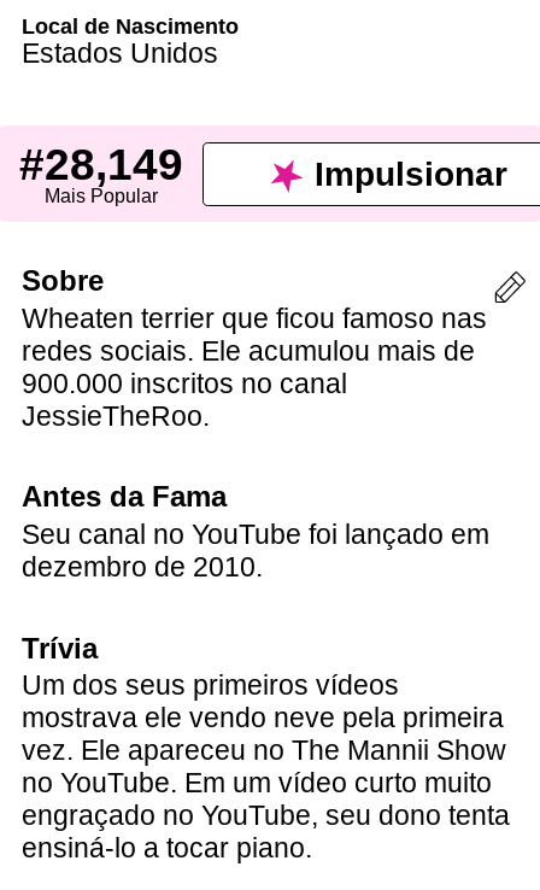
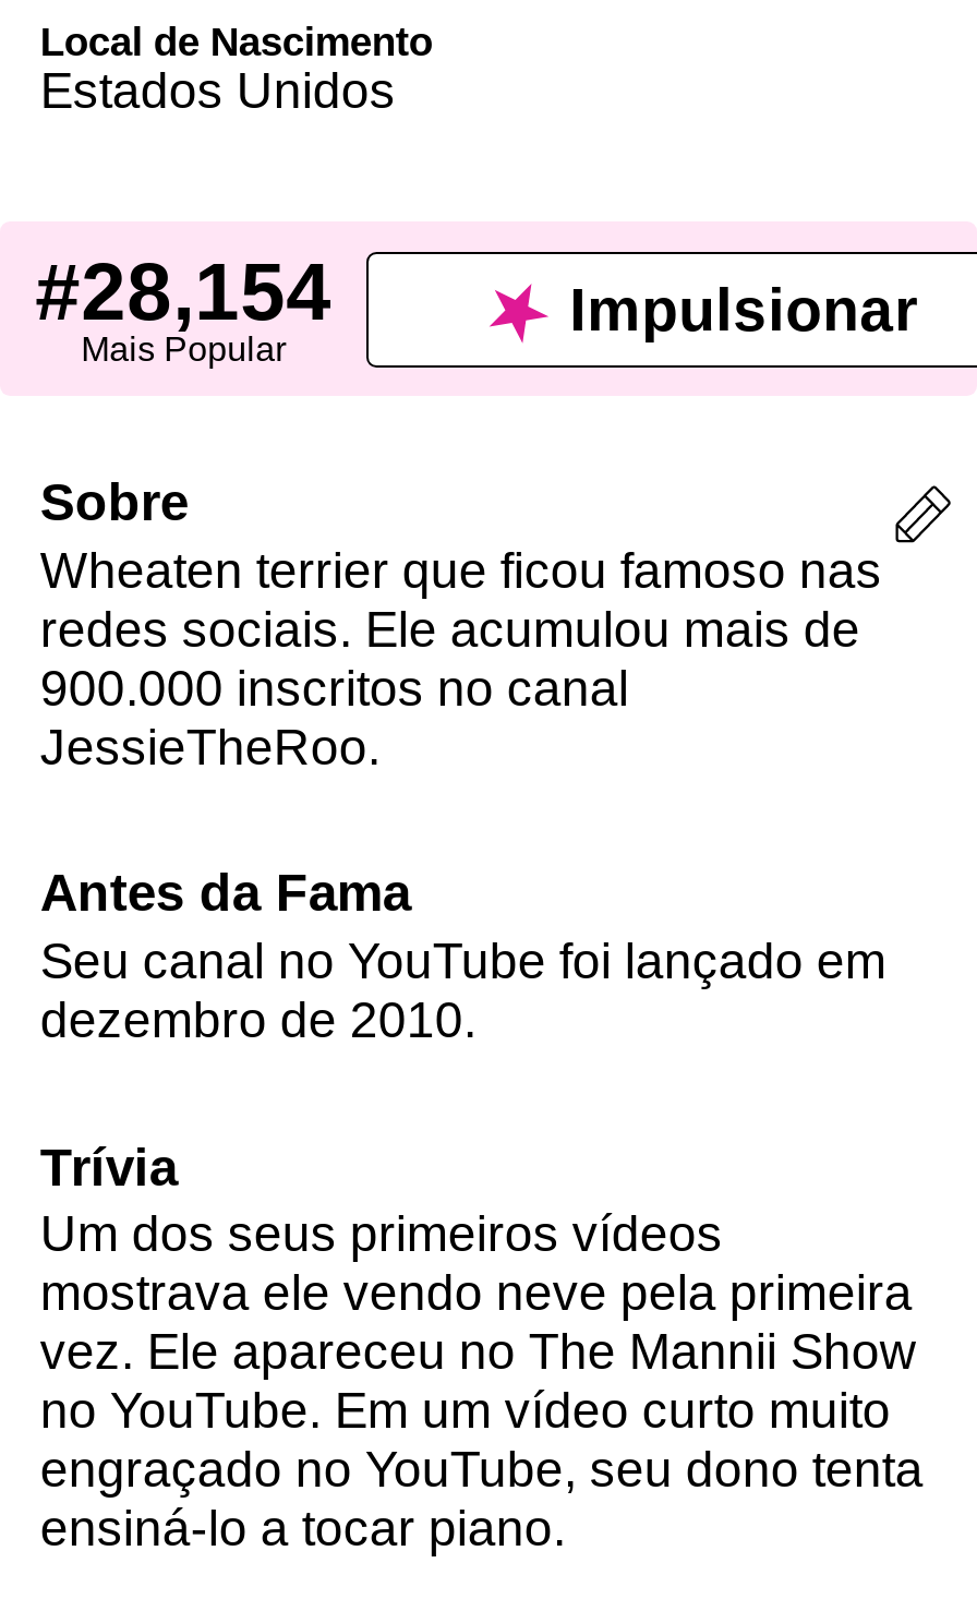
[19,139,183,189] #28,149 -> [35,247,332,336] #28,154

